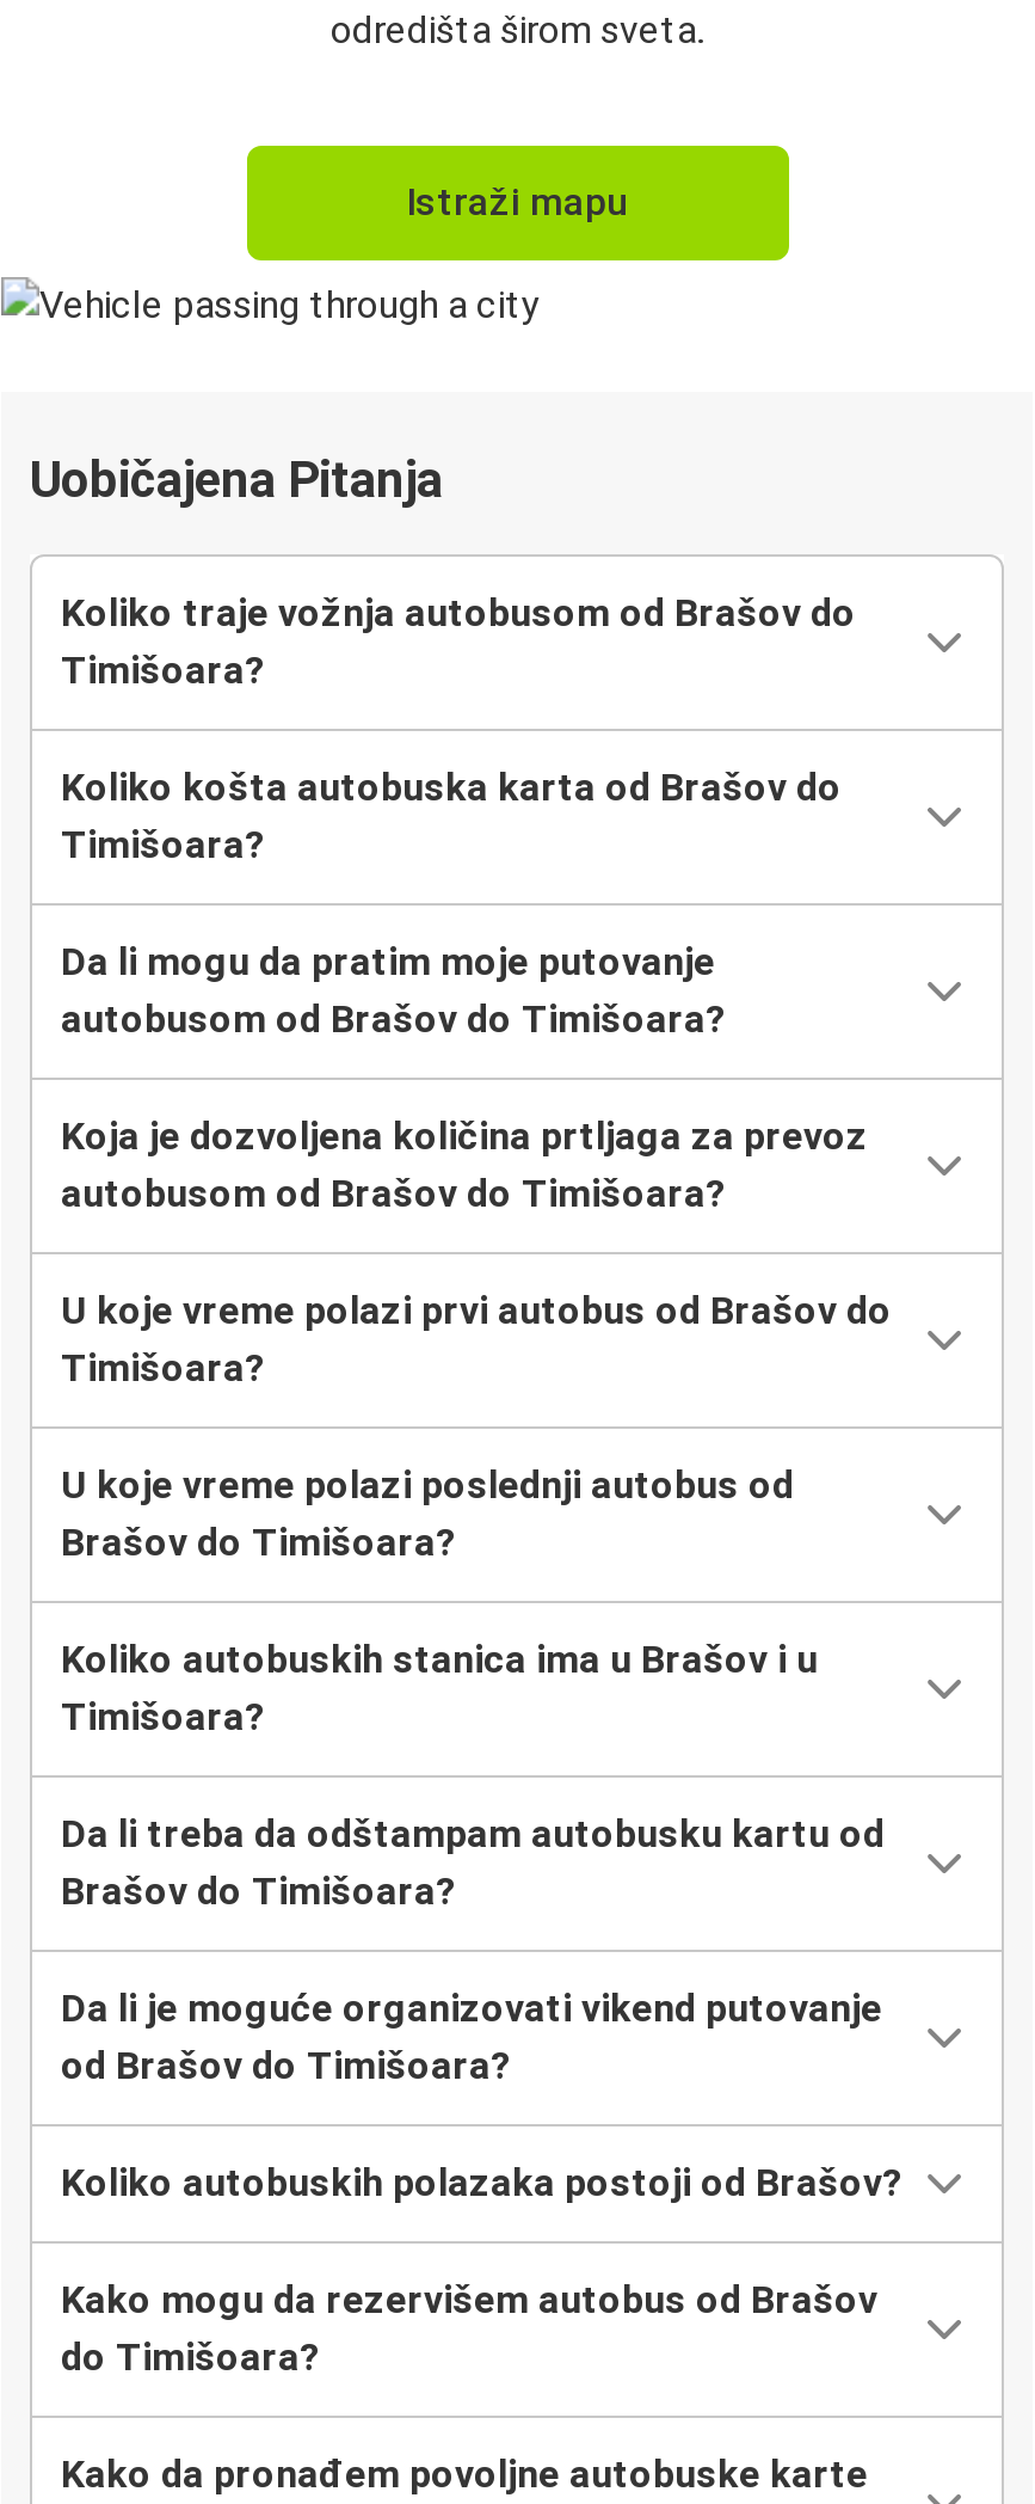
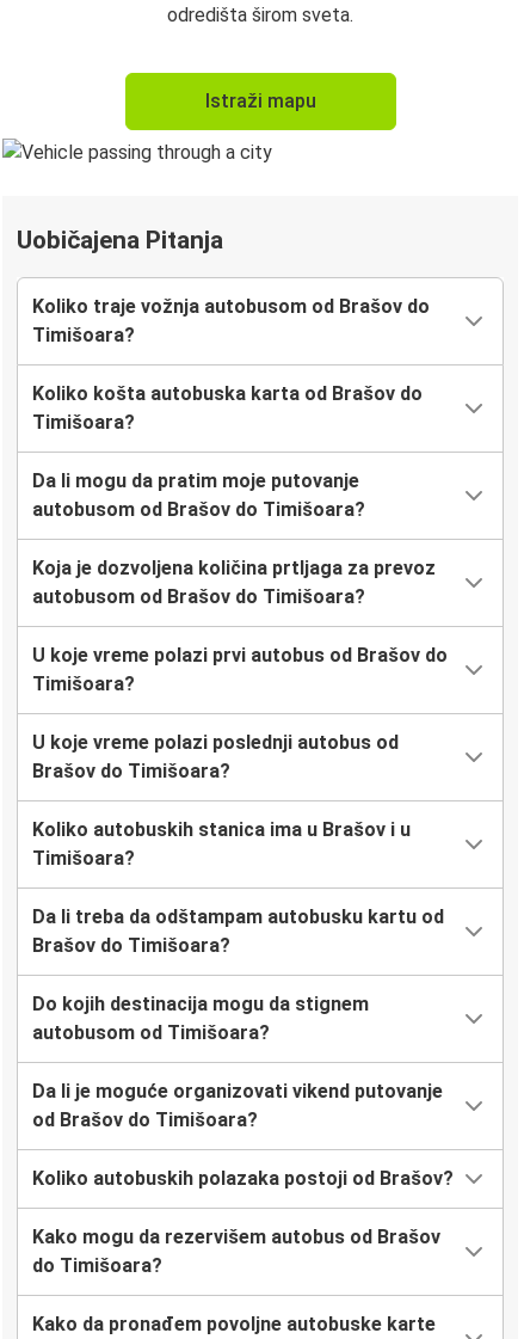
none -> [32,993,369,1044] Do kojih destinacija mogu da stignem | autobusom od Timišoara?

